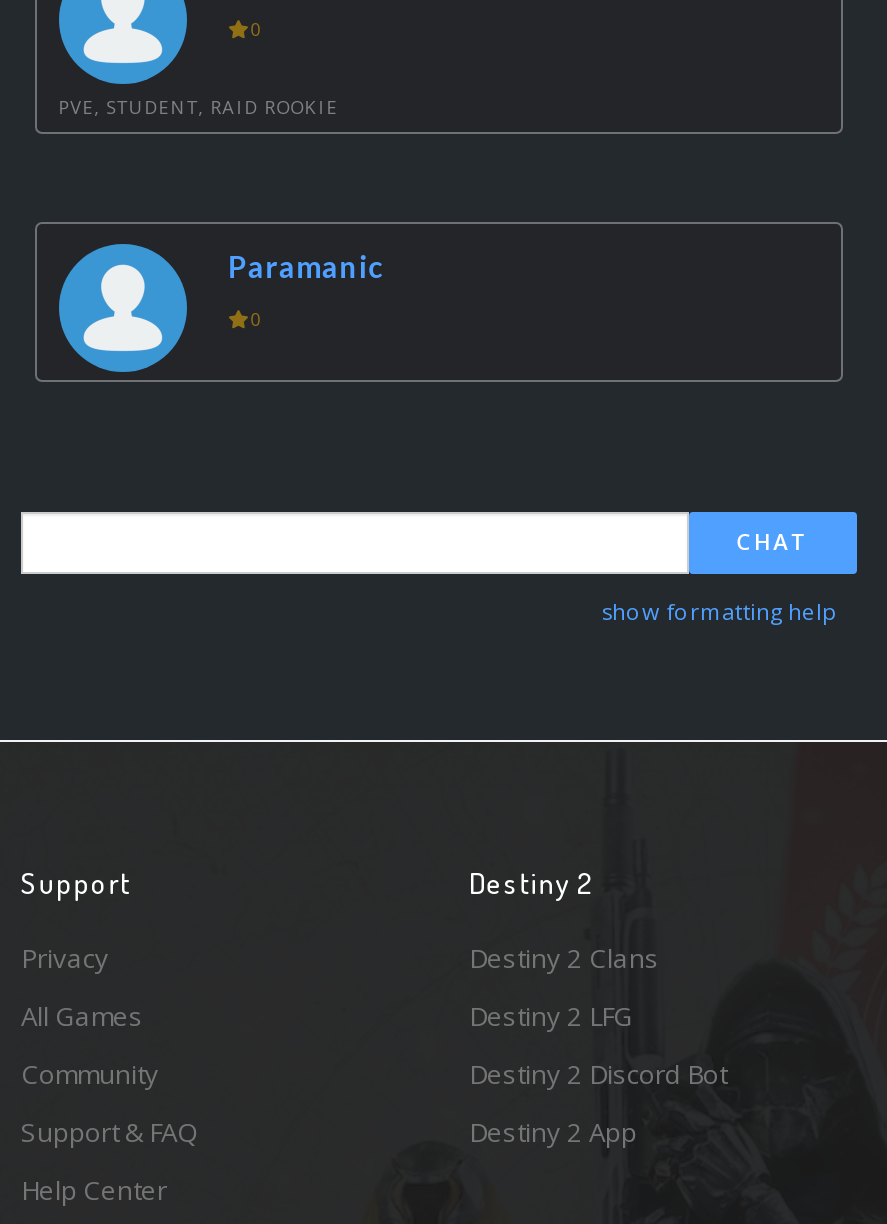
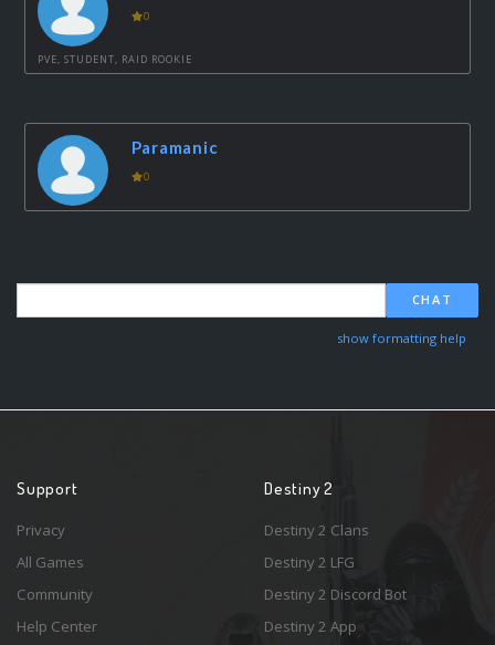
[21,1114,199,1150] Support & FAQ -> none

